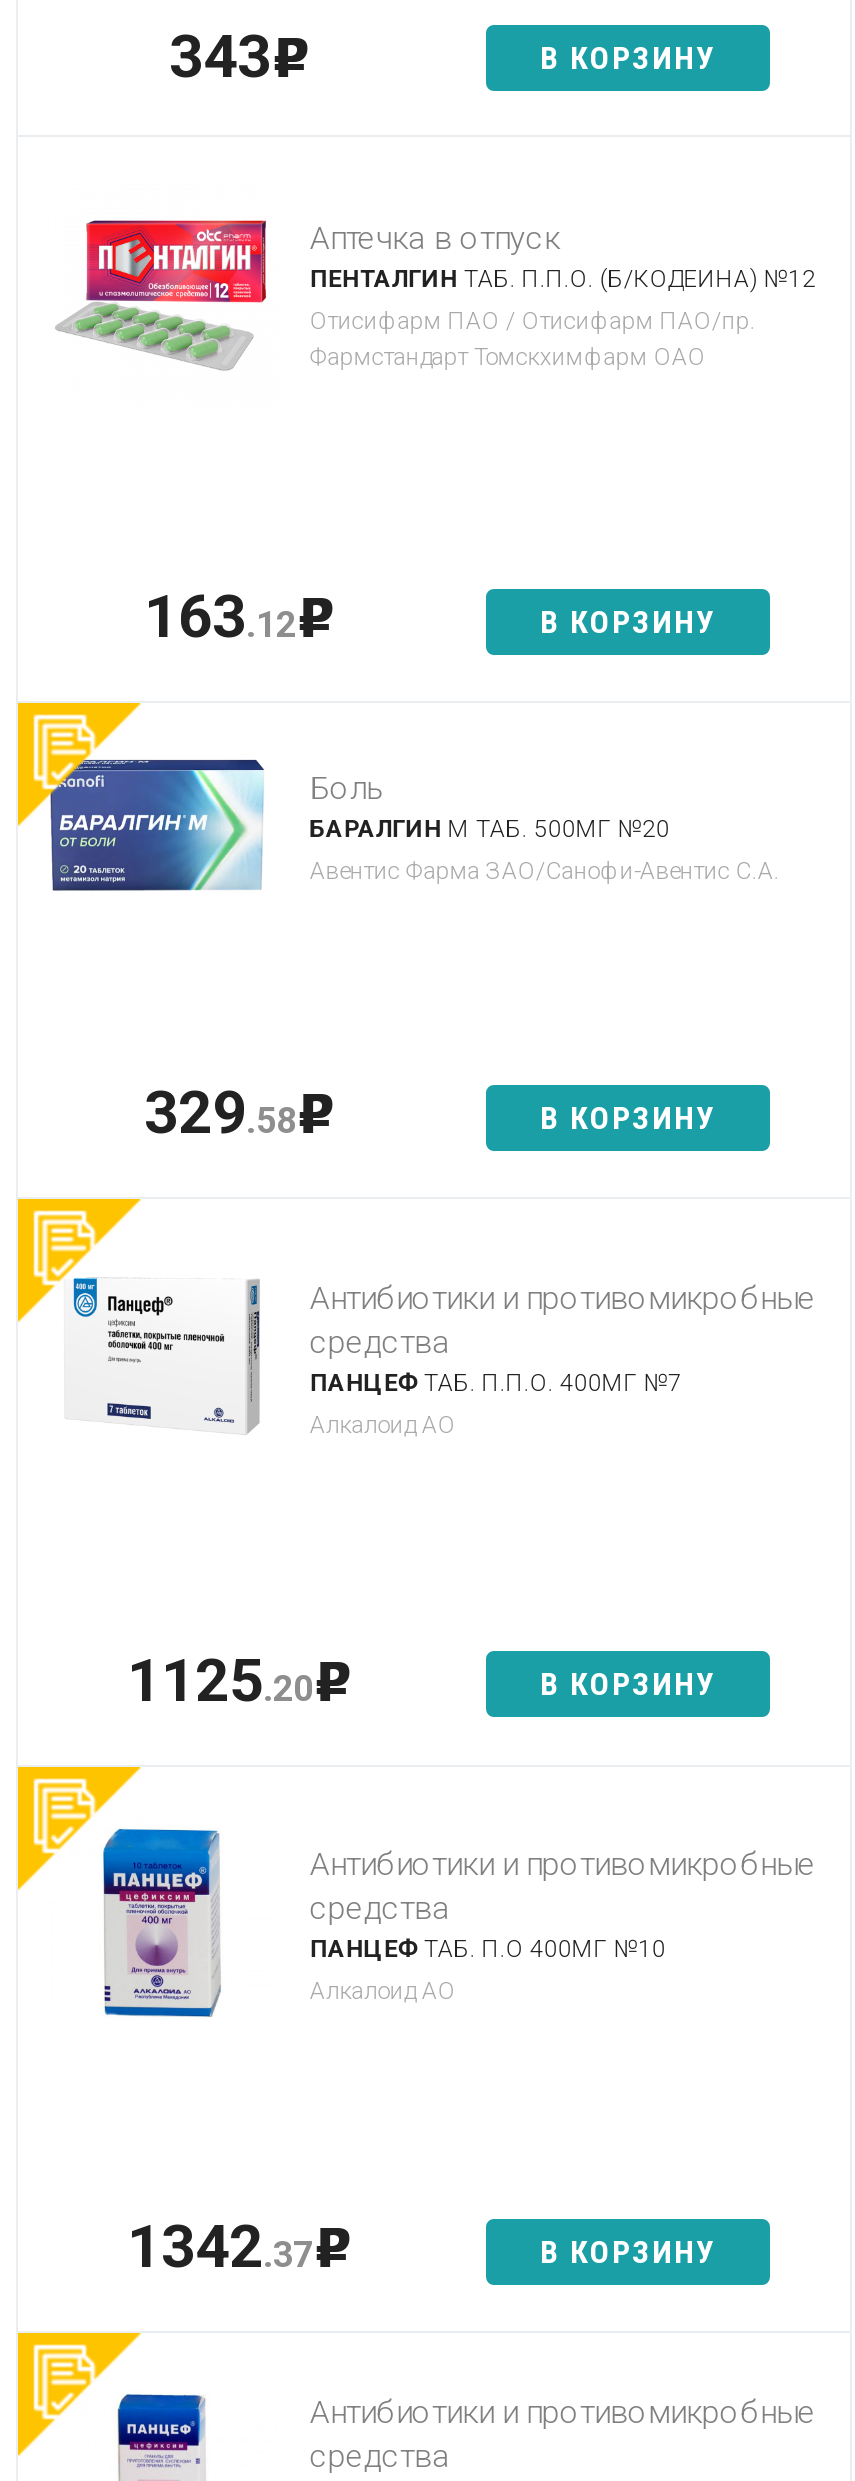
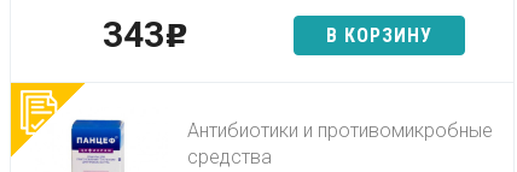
[56,219,816,371] [image] | Аптечка в отпуск | ПЕНТАЛГИН ТАБ. П.П.О. (Б/КОДЕИНА) №12 | Отисифарм ПАО / Отисифарм ПАО/пр. | Фармстандарт Томскхимфарм ОАО -> none
[144,582,716,652] 163.12p | В КОРЗИНУ -> none
[16,701,780,893] [image] | Боль | БАРАЛГИН М ТАБ. 500МГ №20 | Авентис Фарма ЗАО/Санофи-Авентис С.А. -> none
[144,1078,716,1148] 329.58p | В КОРЗИНУ -> none
[16,1197,816,1438] [image] | Антибиотики и противомикробные | средства | ПАНЦЕФ ТАБ. П.П.О. 400МГ №7 | Алкалоид АО -> none
[127,1644,716,1714] 1125.20p | В КОРЗИНУ -> none
[16,1765,222,2019] [image] -> none
[310,1845,816,2005] Антибиотики и противомикробные | средства | ПАНЦЕФ ТАБ. П.О 400МГ №10 | Алкалоид АО -> none
[127,2211,716,2281] 1342.37p | В КОРЗИНУ -> none

